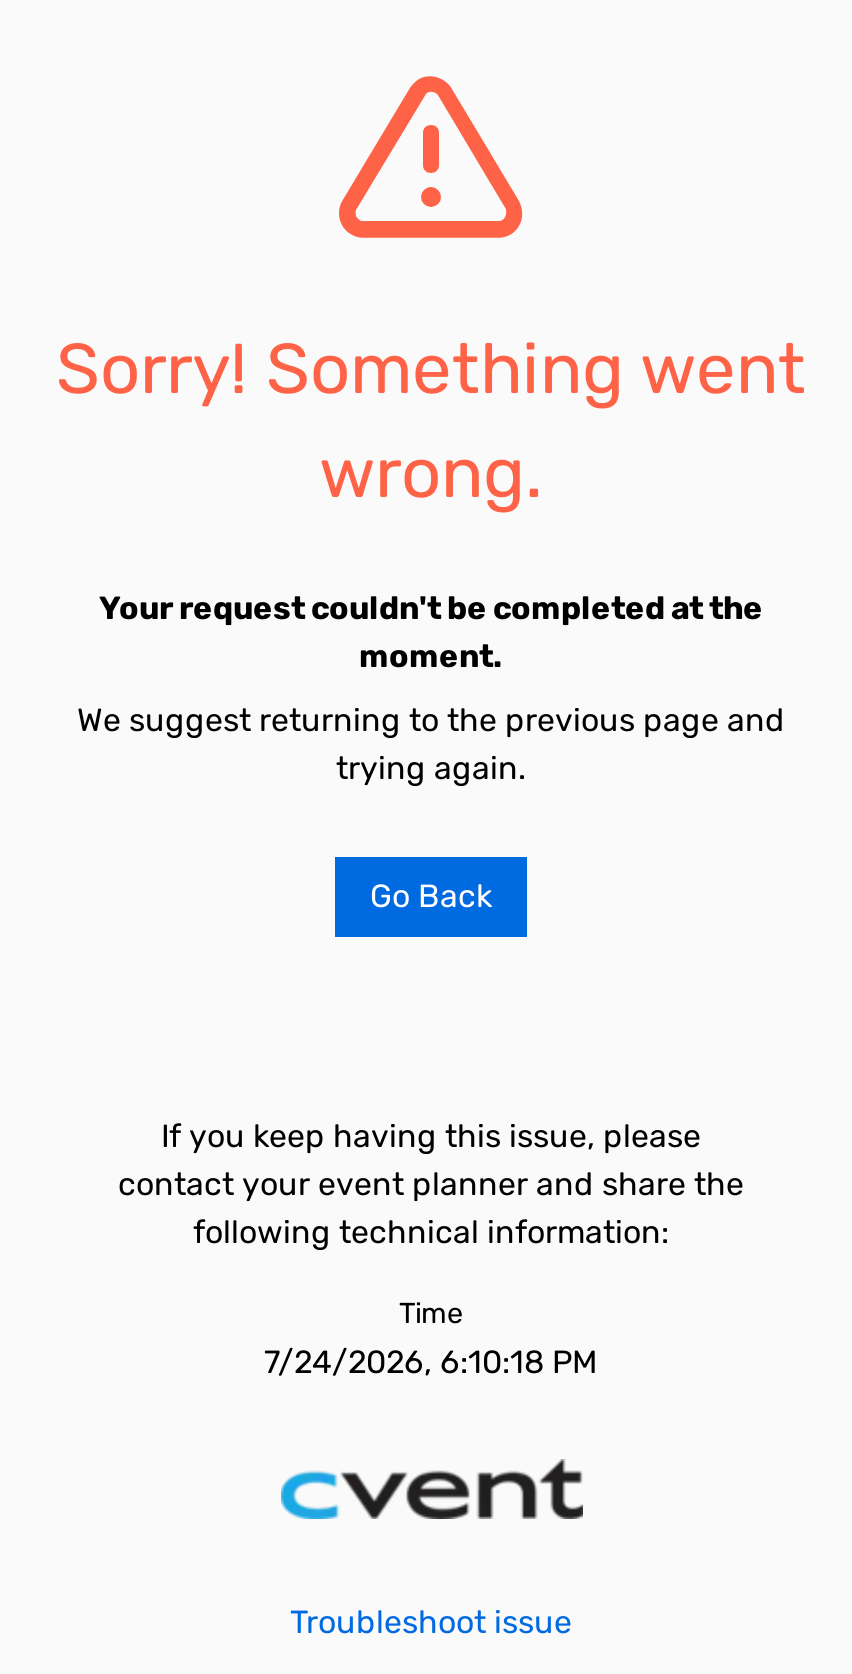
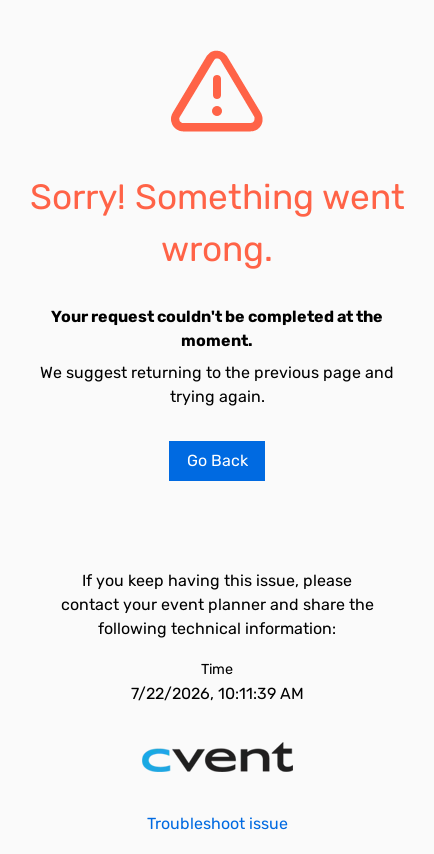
[264,1343,598,1381] 7/24/2026, 6:10:18 PM -> [130,684,303,703] 7/22/2026, 10:11:39 AM

